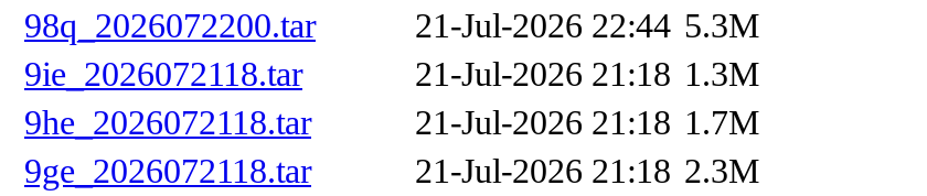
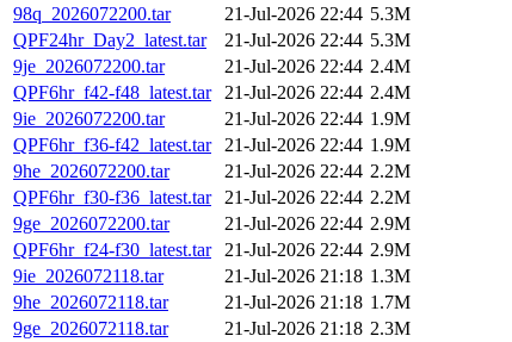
none -> [13,30,411,260] QPF24hr_Day2_latest.tar | 21-Jul-2026 22:44 5.3M | 9je_2026072200.tar | 21-Jul-2026 22:44 2.4M | QPF6hr_f42-f48_latest.tar | 21-Jul-2026 22:44 2.4M | 9ie_2026072200.tar | 21-Jul-2026 22:44 1.9M | QPF6hr_f36-f42_latest.tar | 21-Jul-2026 22:44 1.9M | 9he_2026072200.tar | 21-Jul-2026 22:44 2.2M | QPF6hr_f30-f36_latest.tar | 21-Jul-2026 22:44 2.2M | 9ge_2026072200.tar | 21-Jul-2026 22:44 2.9M | QPF6hr_f24-f30_latest.tar | 21-Jul-2026 22:44 2.9M

